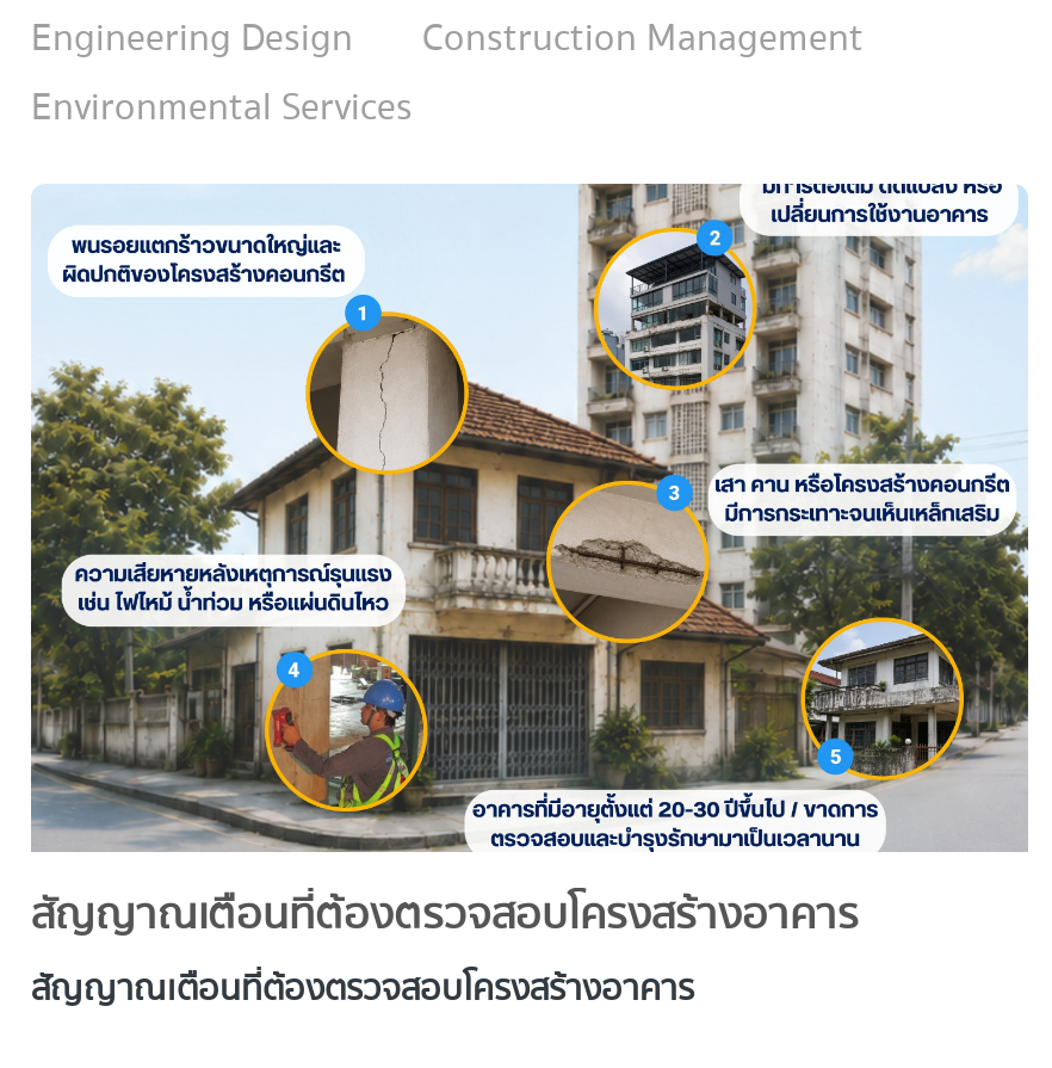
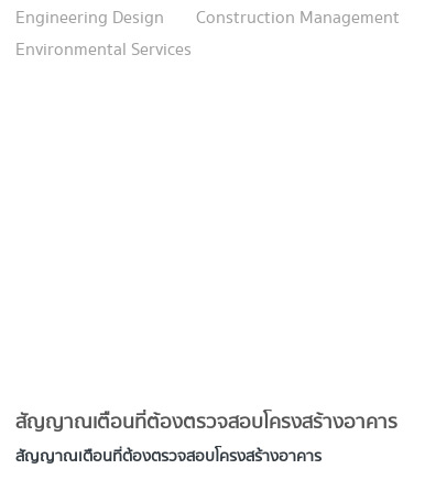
[29,181,1031,854] [image] -> none

